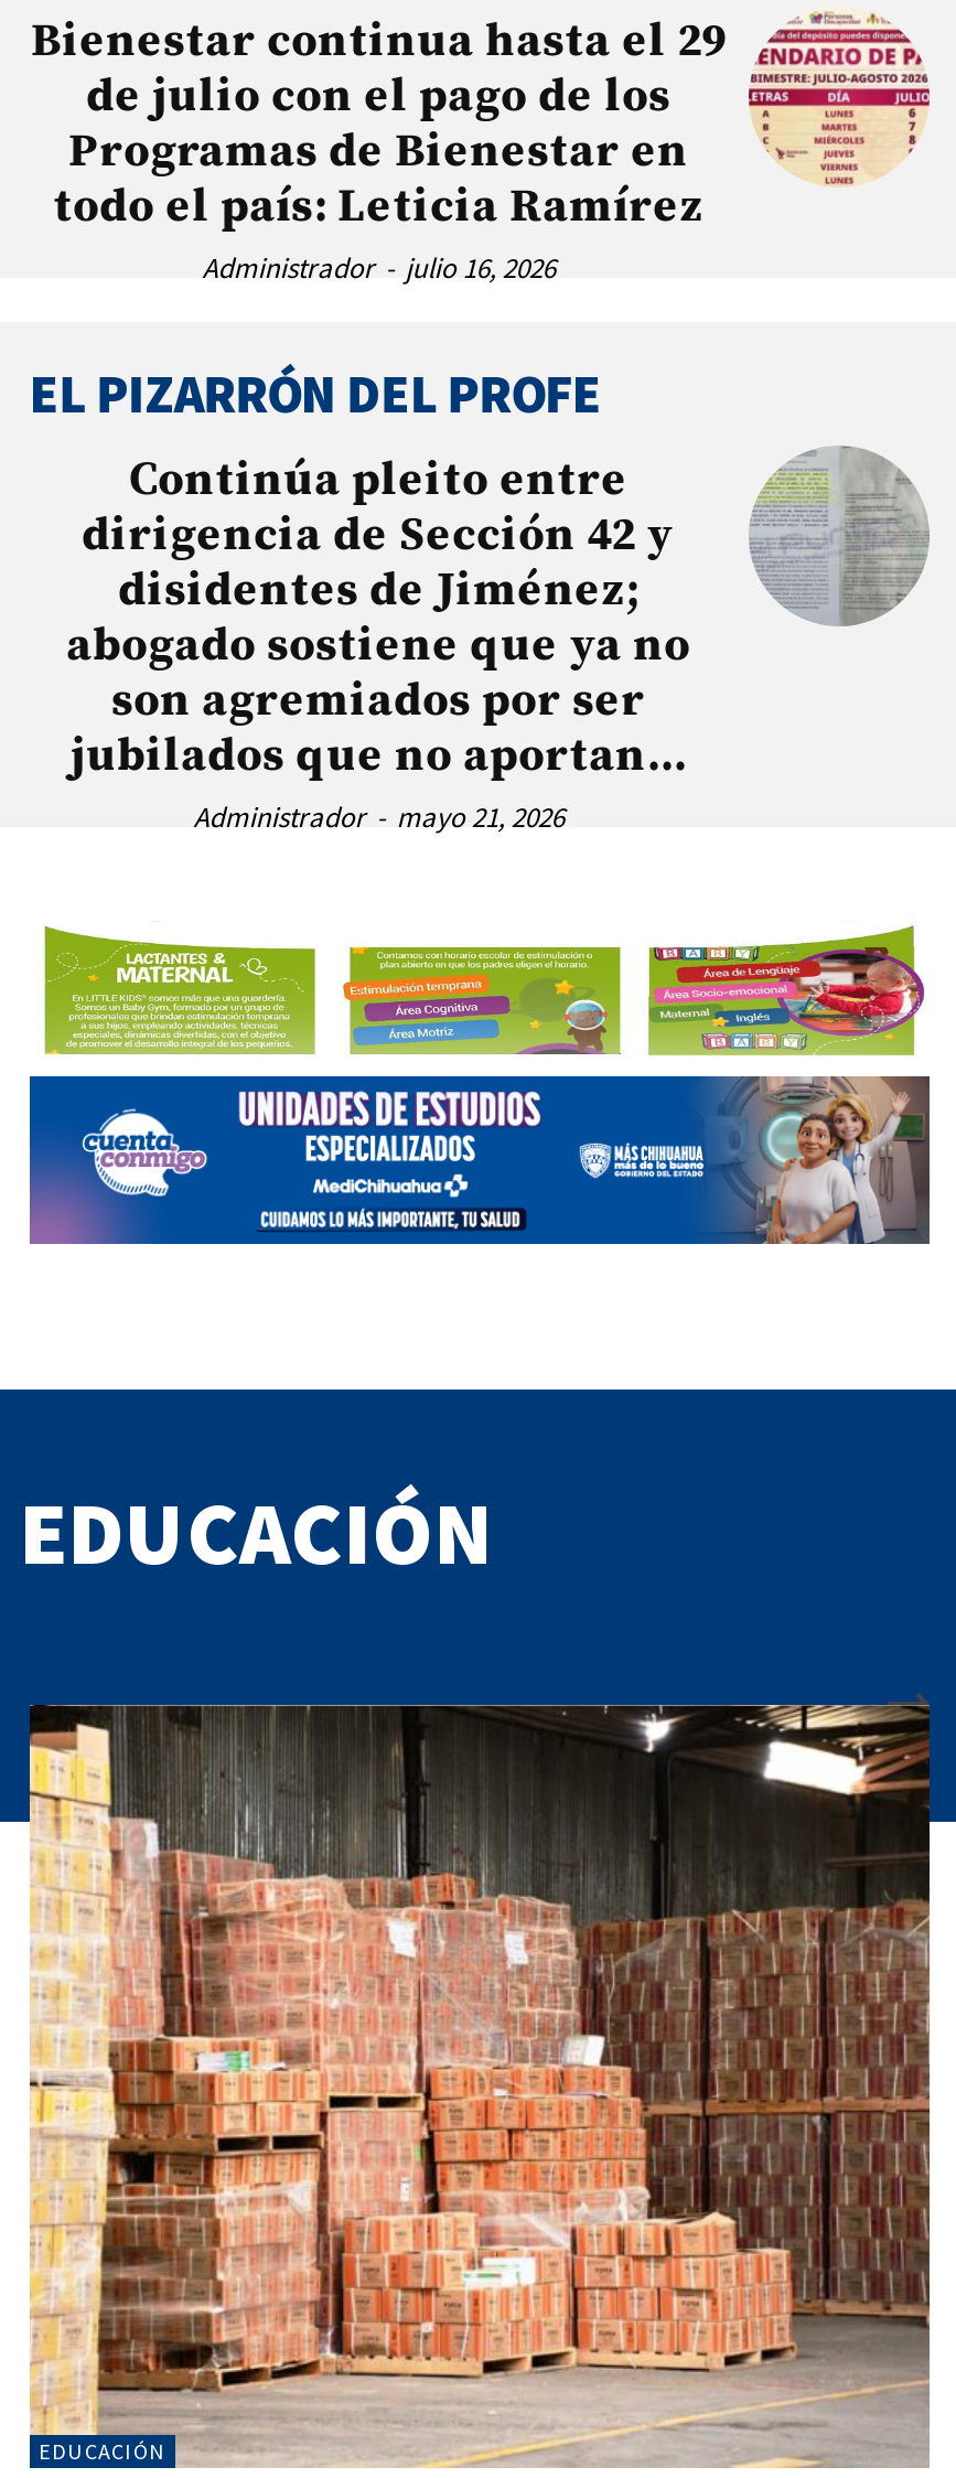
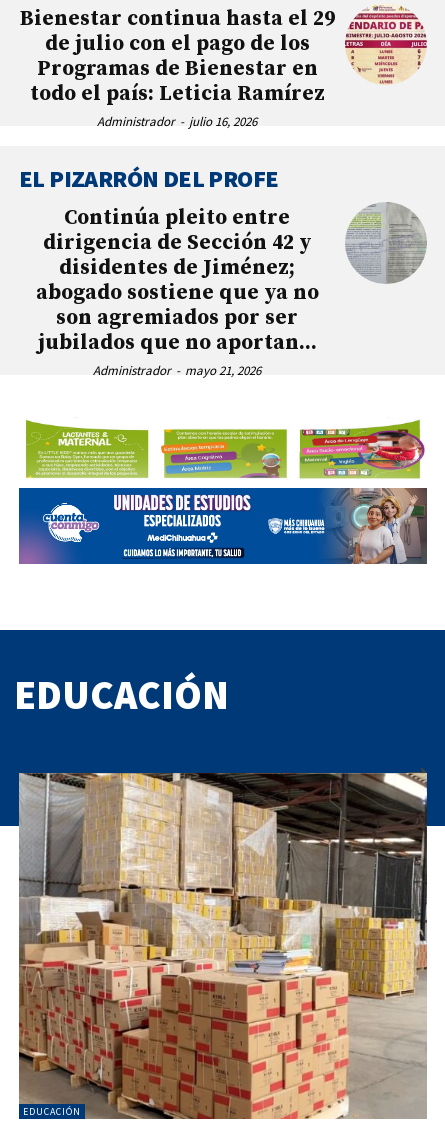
[28,1703,932,2468] [image] -> [18,772,428,1120] [image]

